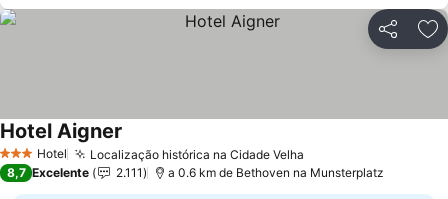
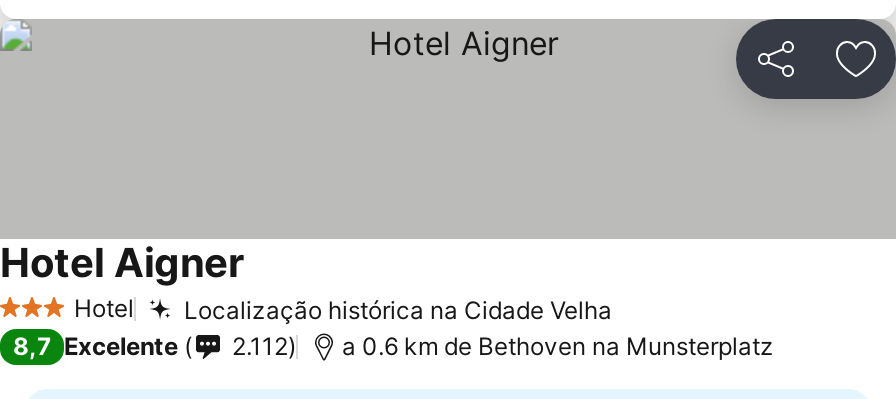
[116,165,143,180] 2.111 -> [232,331,288,361] 2.112

